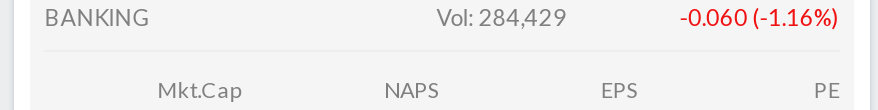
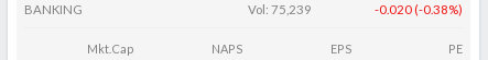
[437,4,567,30] Vol: 284,429 -> [248,2,312,16] Vol: 75,239
[680,4,840,30] -0.060 (-1.16%) -> [374,2,462,16] -0.020 (-0.38%)

